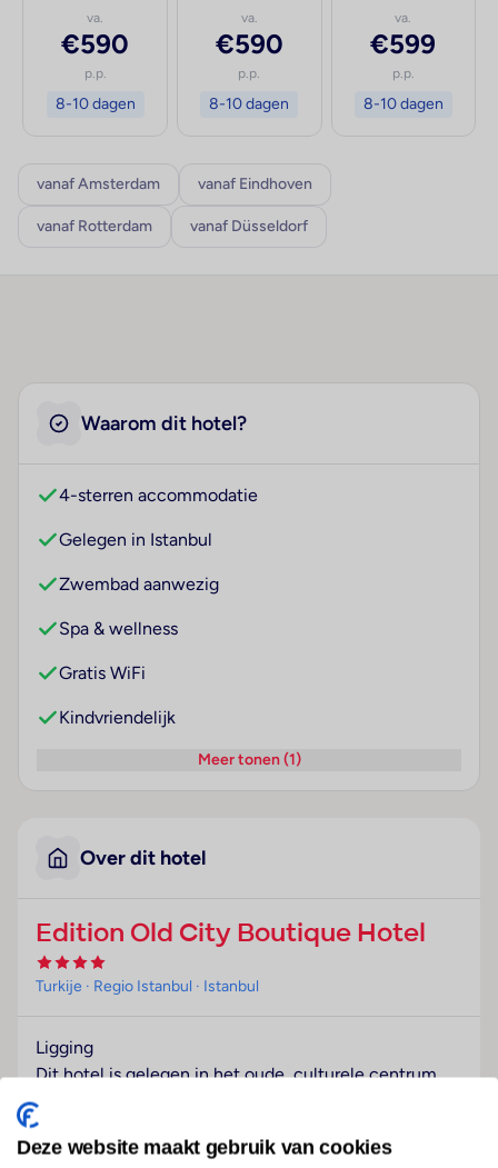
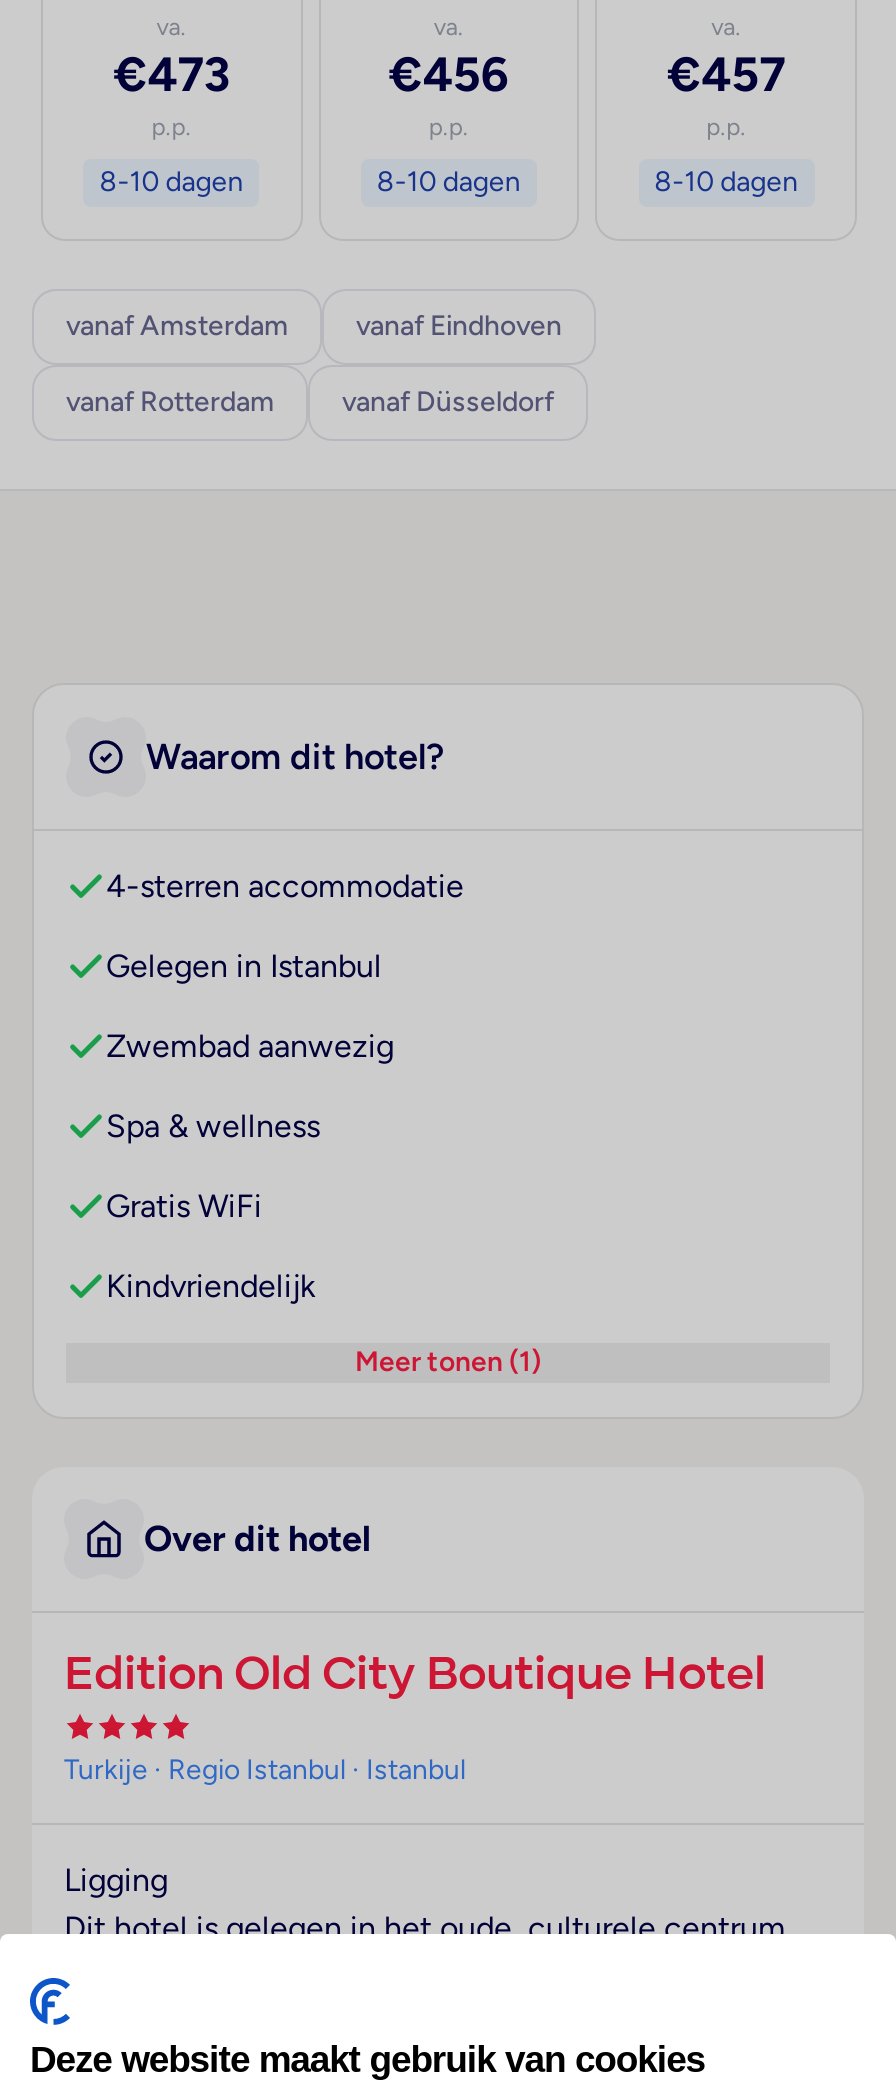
[61,28,129,60] €590 -> [113,45,229,103] €473
[215,28,283,60] €590 -> [388,45,508,103] €456
[371,28,436,60] €599 -> [666,45,784,103] €457

